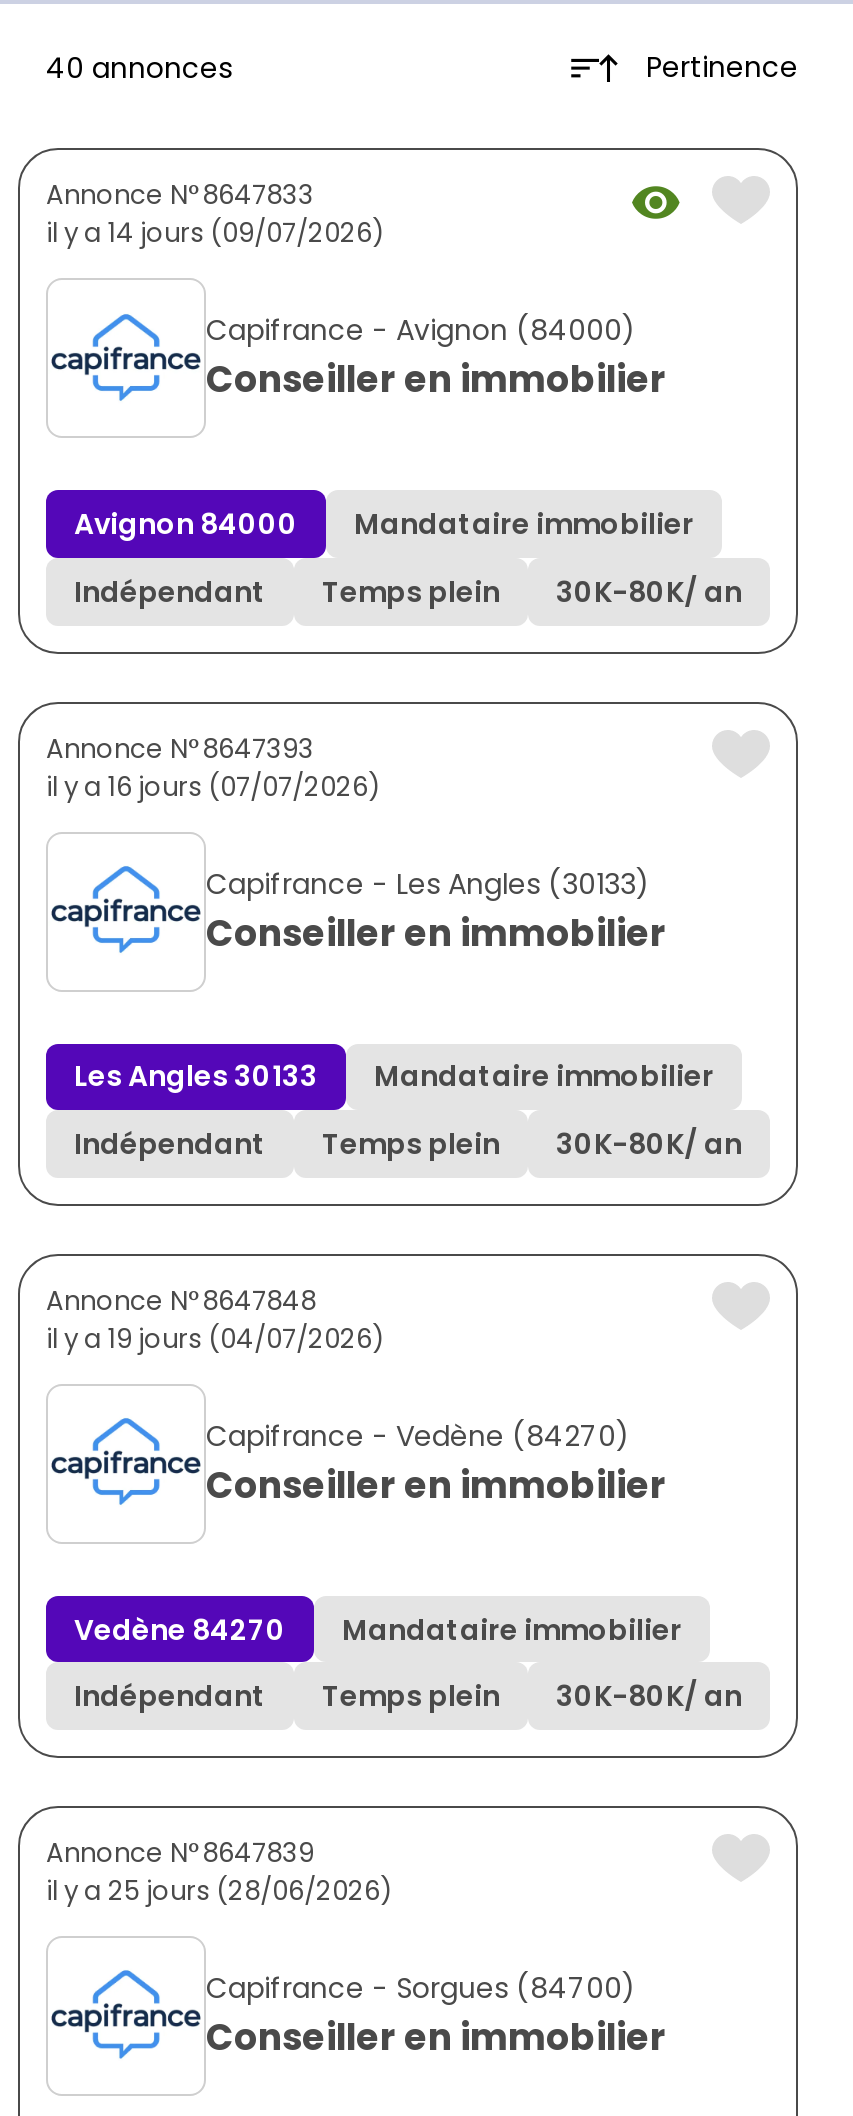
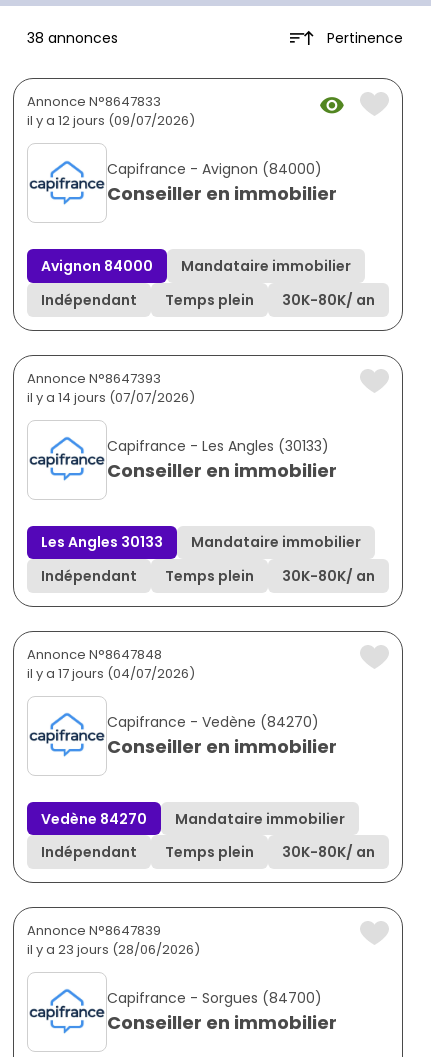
[46,48,232,88] 40 annonces -> [27,28,118,48] 38 annonces
[46,215,384,253] il y a 14 jours (09/07/2026) -> [27,111,195,130] il y a 12 jours (09/07/2026)
[46,767,380,805] il y a 16 jours (07/07/2026) -> [27,387,195,406] il y a 14 jours (07/07/2026)
[46,1319,384,1357] il y a 19 jours (04/07/2026) -> [27,664,195,683] il y a 17 jours (04/07/2026)
[46,1872,392,1910] il y a 25 jours (28/06/2026) -> [27,940,200,959] il y a 23 jours (28/06/2026)

